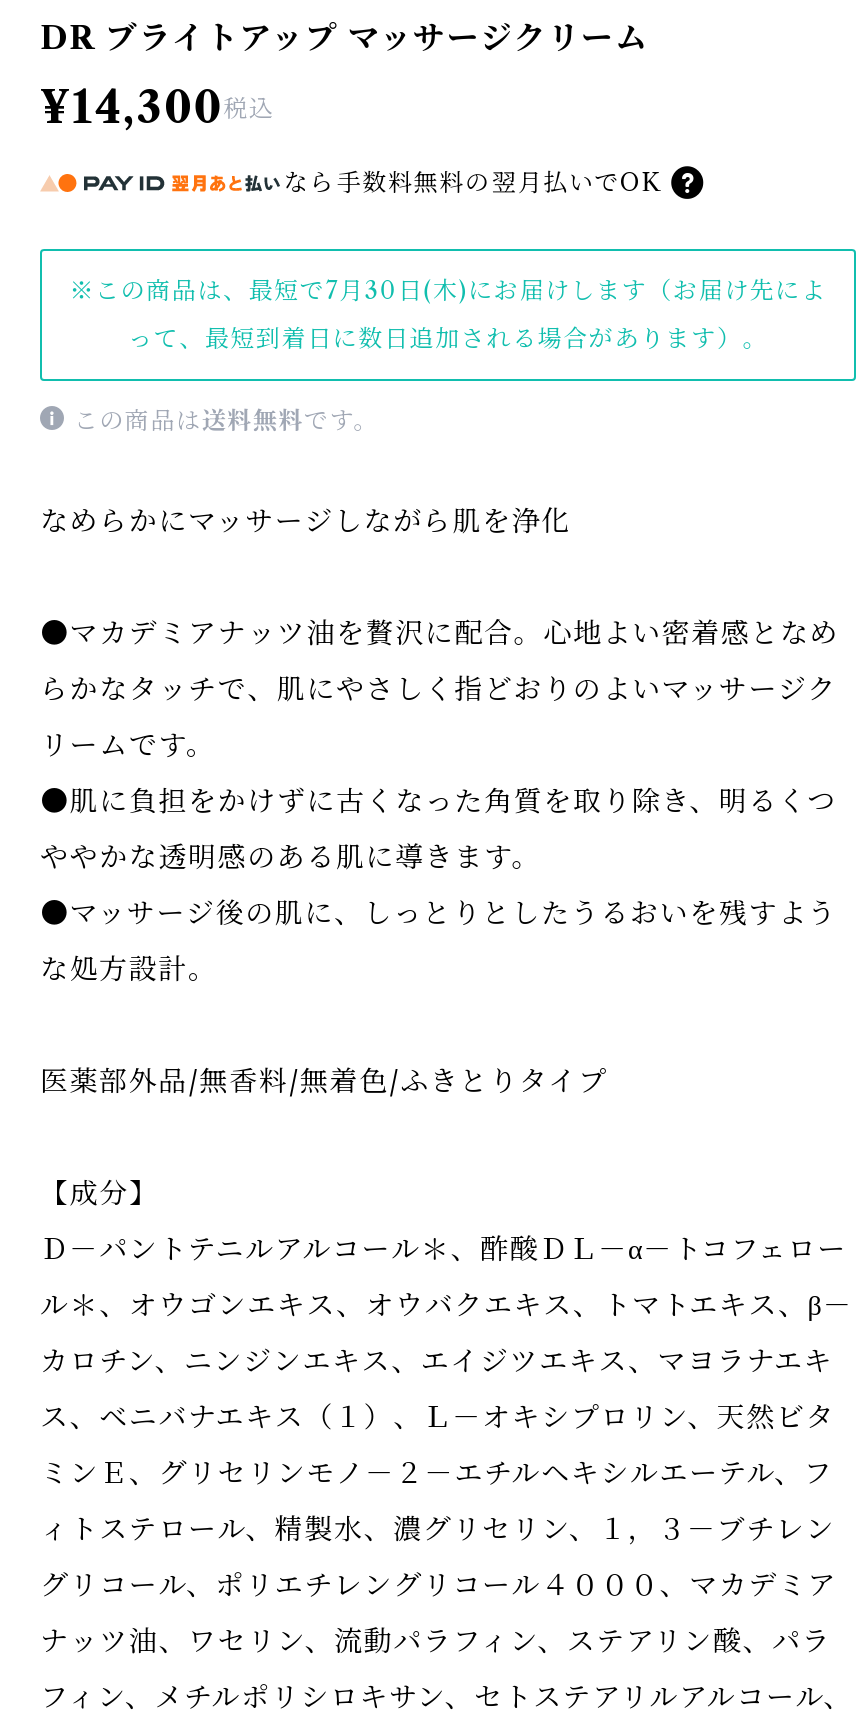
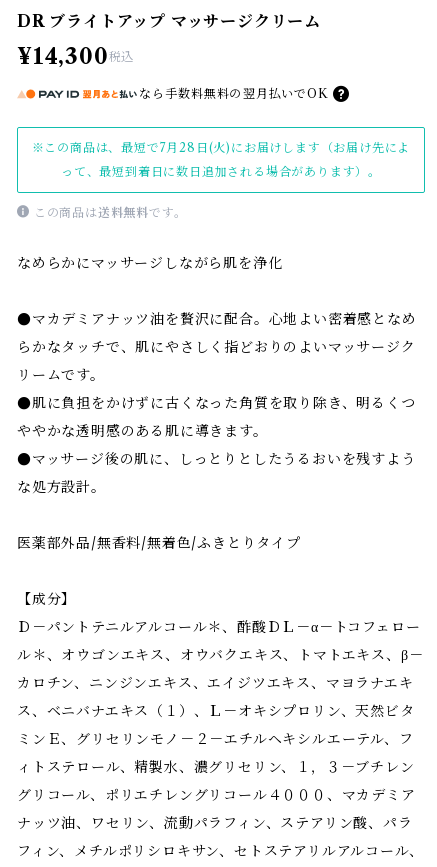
[69,275,827,305] ※この商品は、最短で7月30日(木)にお届けします（お届け先によ -> [32,140,410,155] ※この商品は、最短で7月28日(火)にお届けします（お届け先によ

